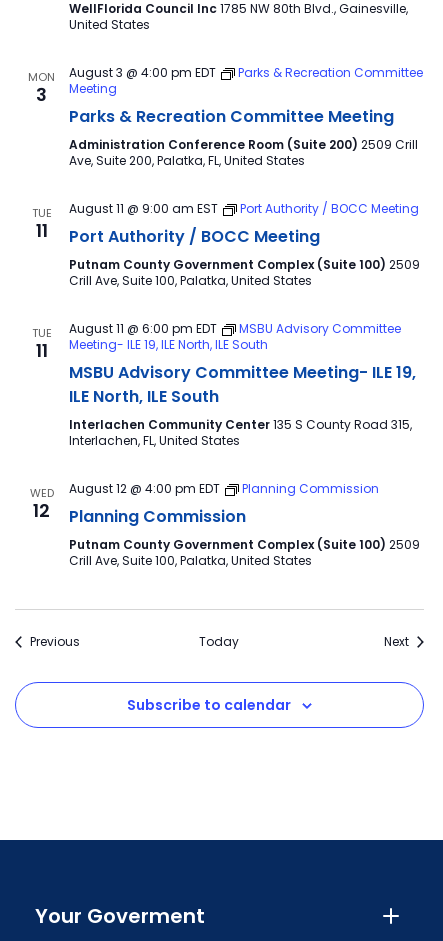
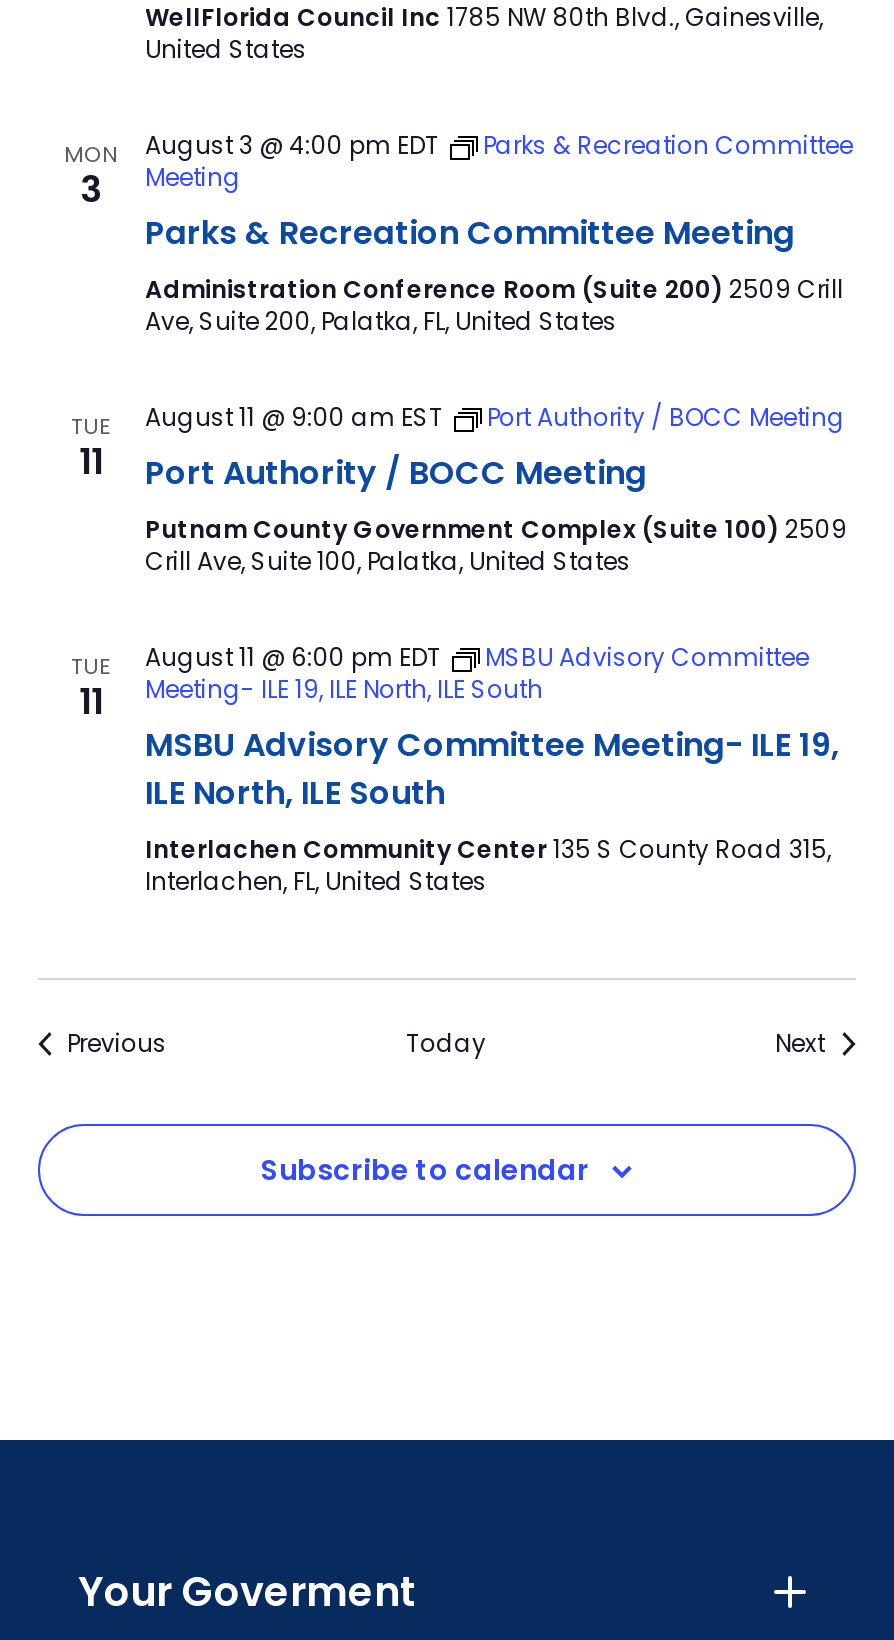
[29,485,53,523] WED | 12 -> none
[68,480,419,569] August 12 @ 4:00 pm EDT | Planning Commission | Planning Commission | Putnam County Government Complex (Suite 100) 2509 | Crill Ave, Suite 100, Palatka, United States -> none

